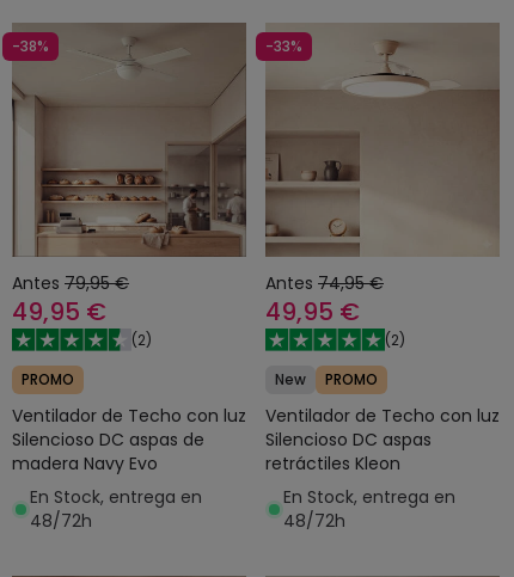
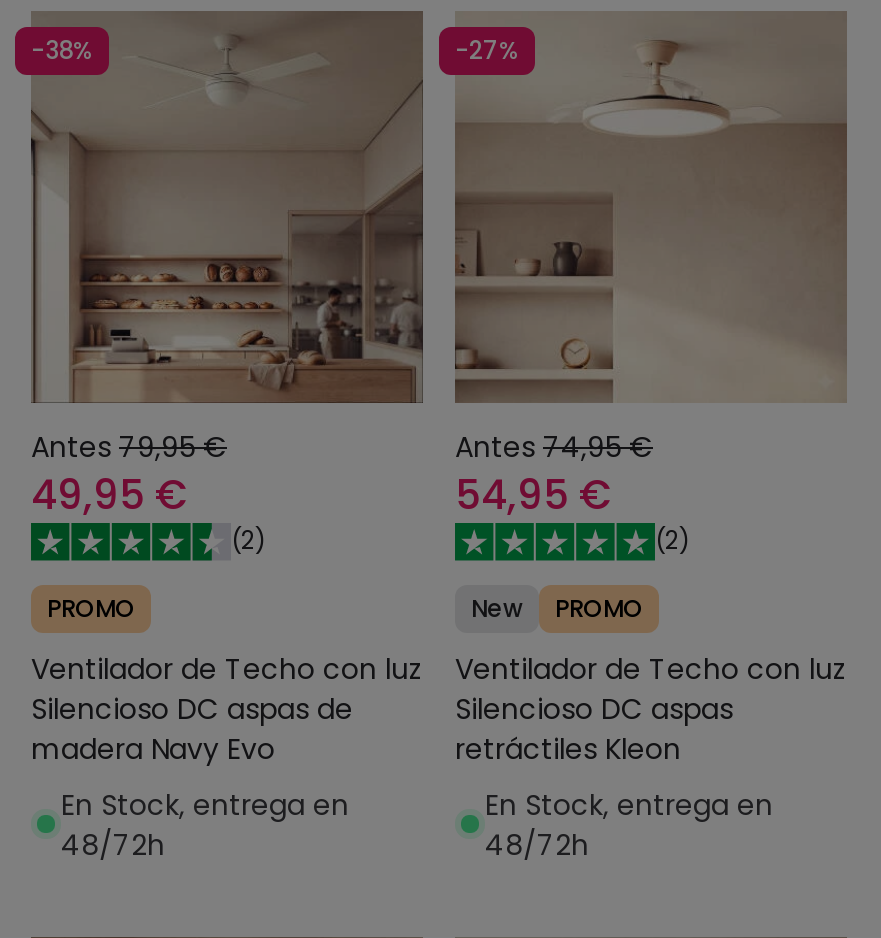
[265,36,302,56] -33% -> [455,32,519,66] -27%
[265,295,360,329] 49,95 € -> [455,466,613,522] 54,95 €

